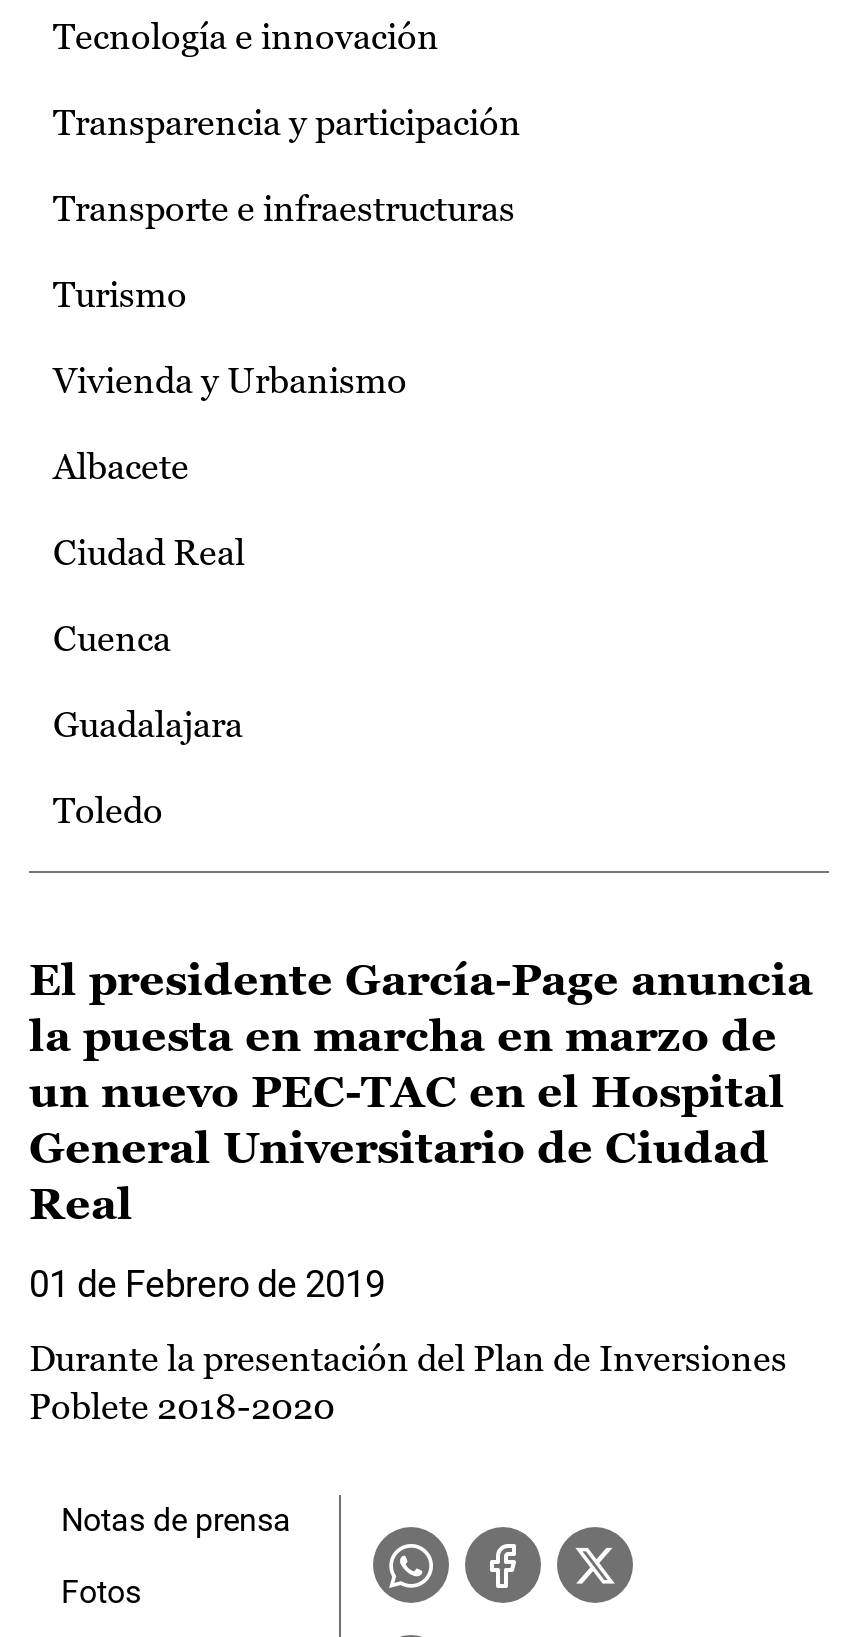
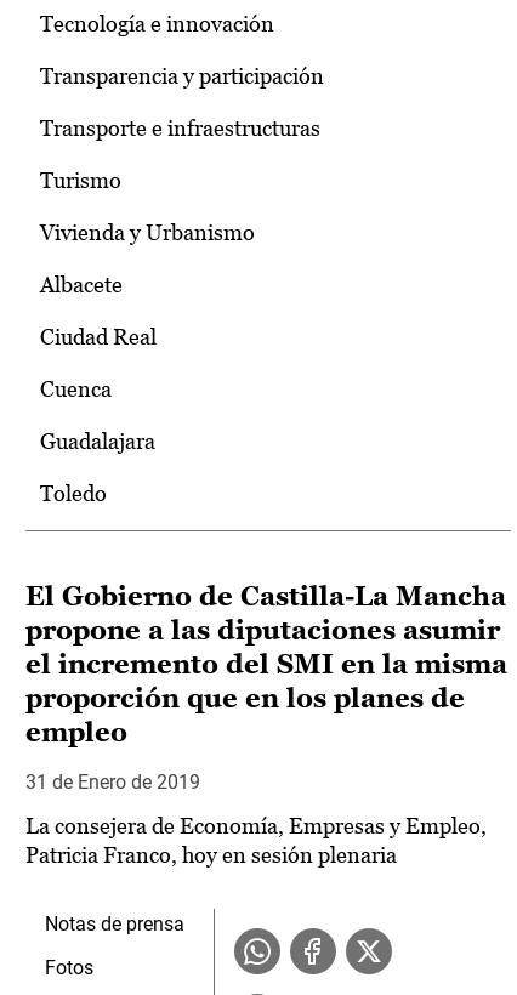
[29,955,813,1229] El presidente García-Page anuncia | la puesta en marcha en marzo de | un nuevo PEC-TAC en el Hospital | General Universitario de Ciudad | Real -> [25,581,507,748] El Gobierno de Castilla-La Mancha | propone a las diputaciones asumir | el incremento del SMI en la misma | proporción que en los planes de | empleo
[29,1263,385,1305] 01 de Febrero de 2019 -> [25,771,200,794] 31 de Enero de 2019
[29,1337,787,1427] Durante la presentación del Plan de Inversiones | Poblete 2018-2020 -> [25,813,487,868] La consejera de Economía, Empresas y Empleo, | Patricia Franco, hoy en sesión plenaria

